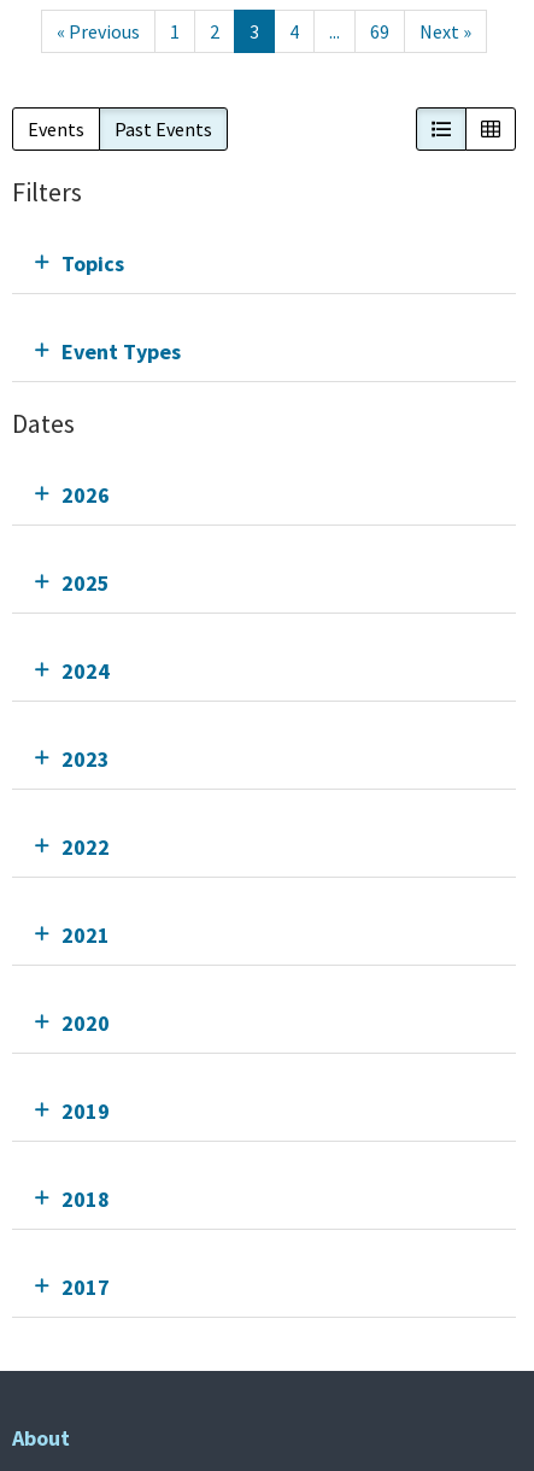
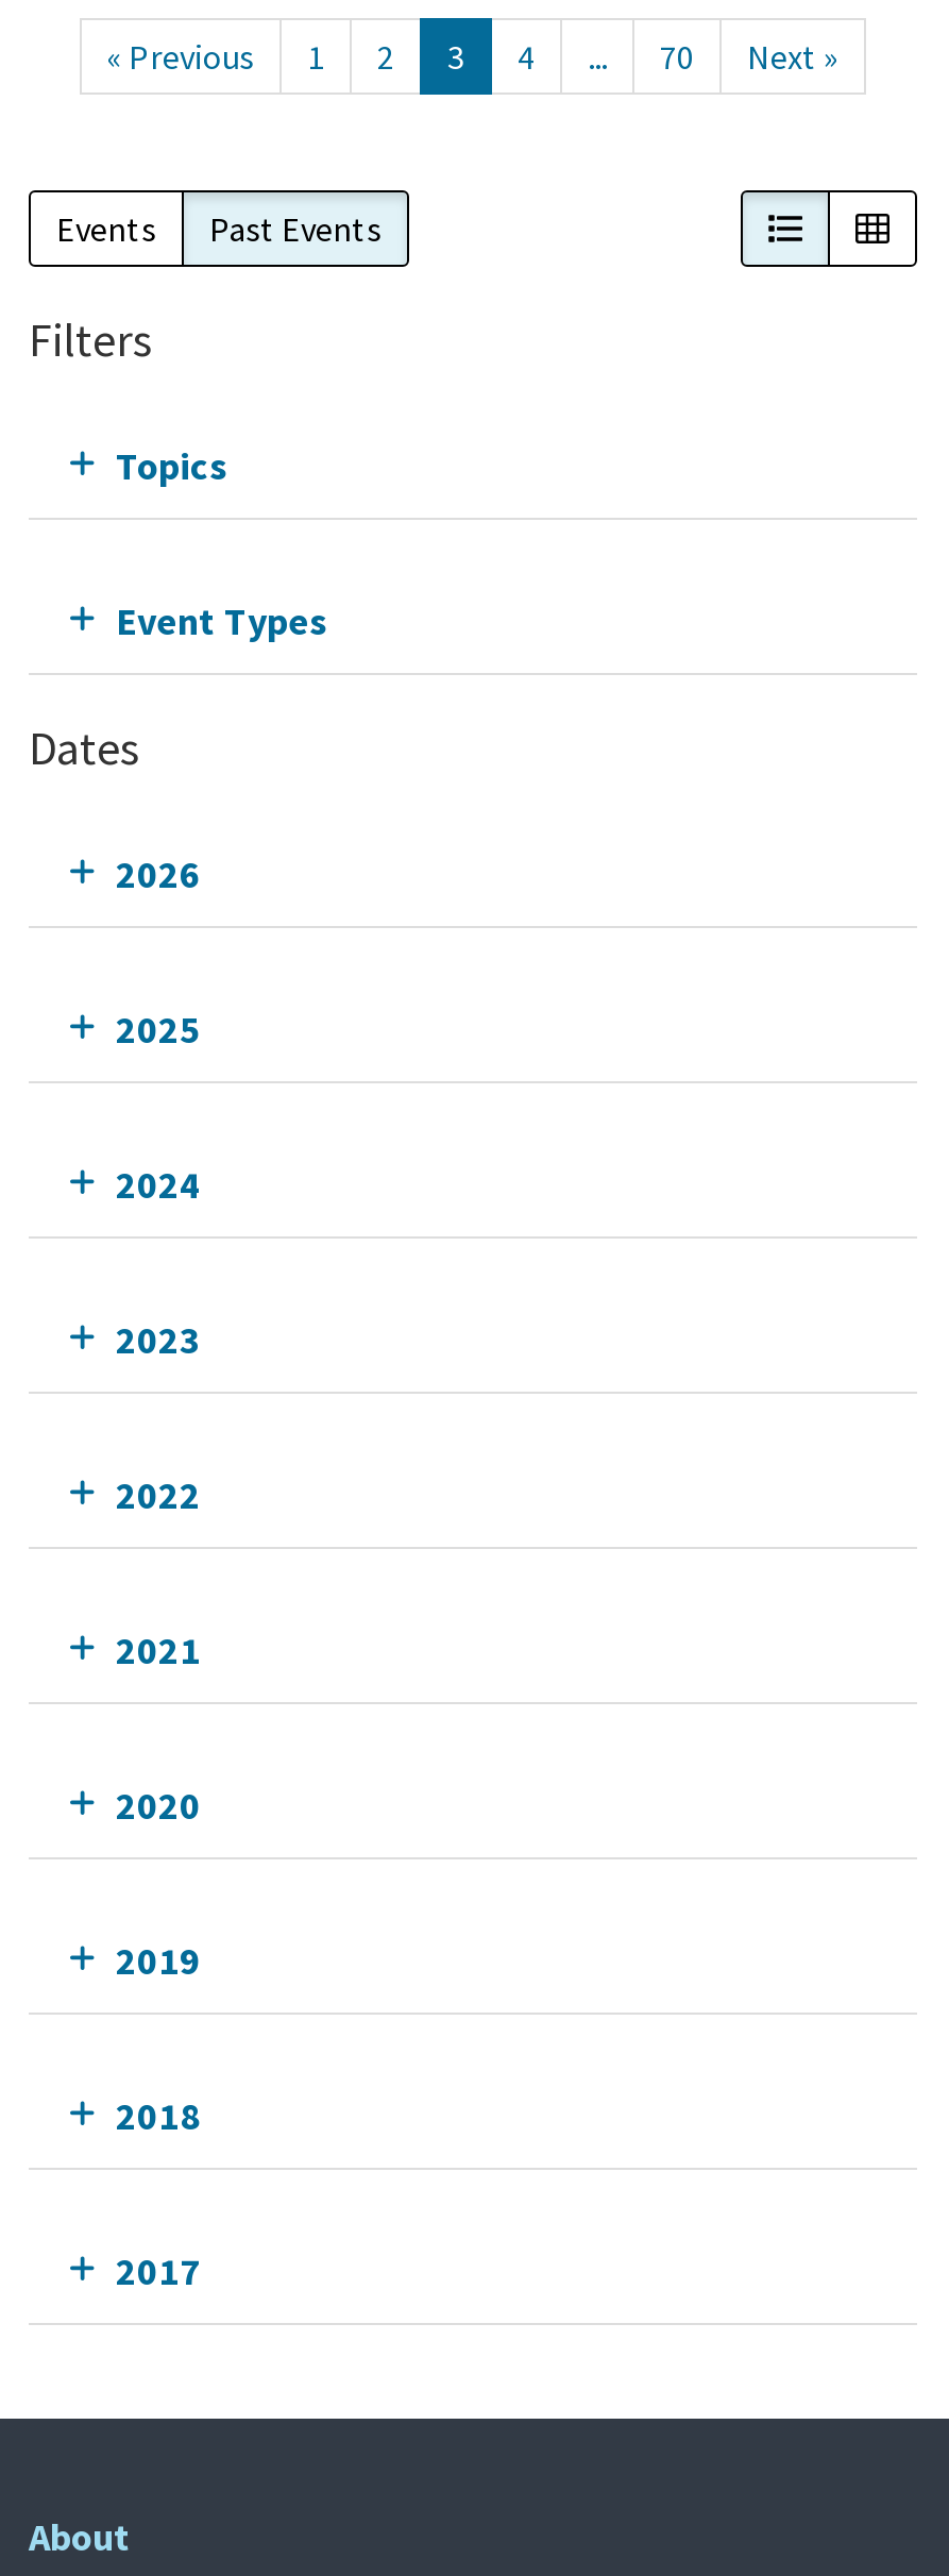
[370,19,389,43] 69 -> [660,35,694,77] 70

